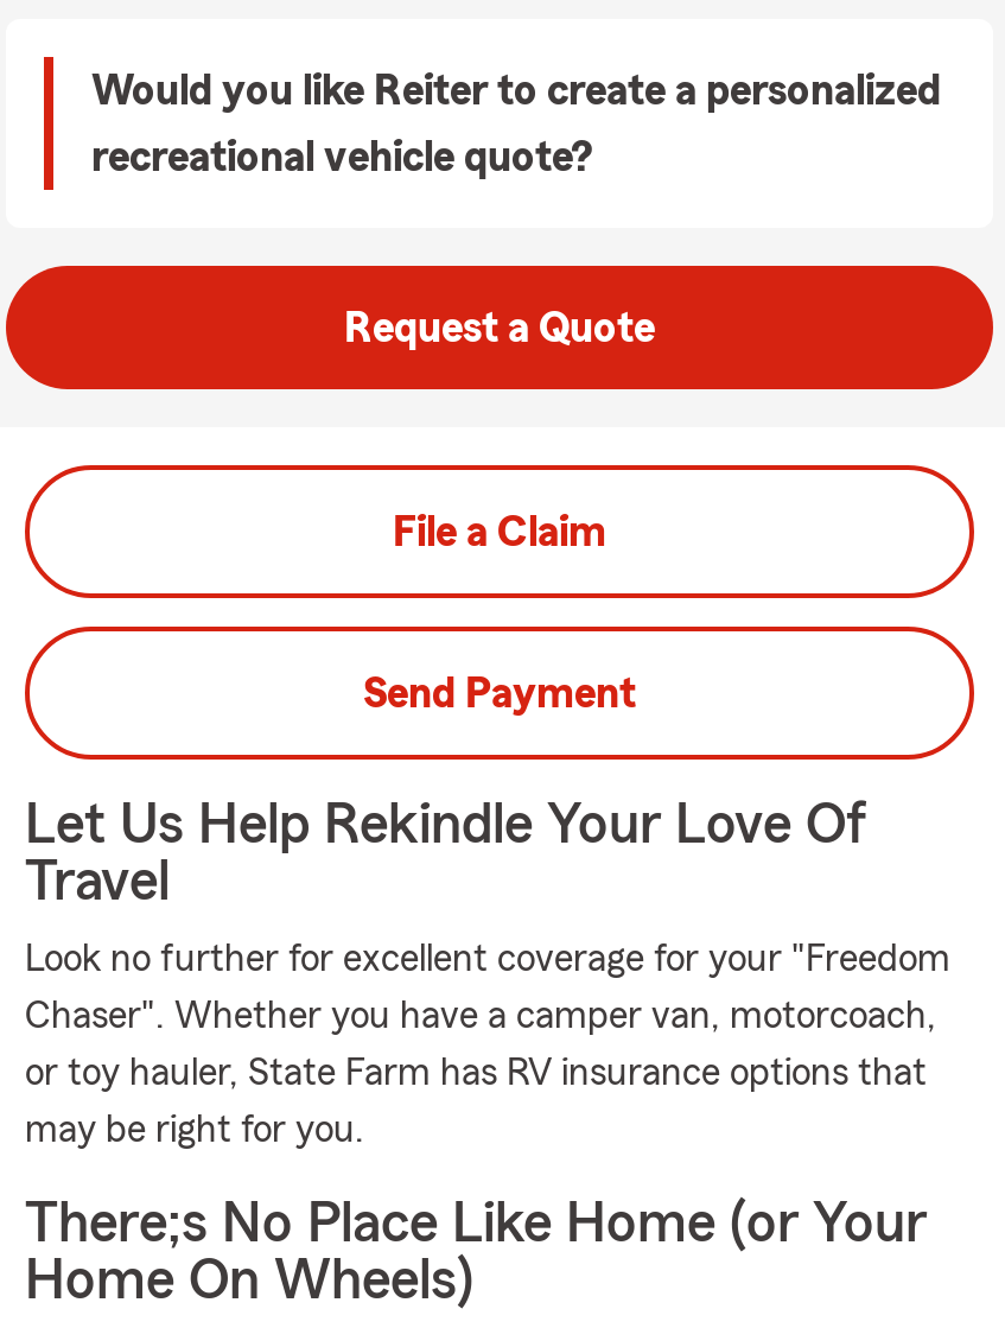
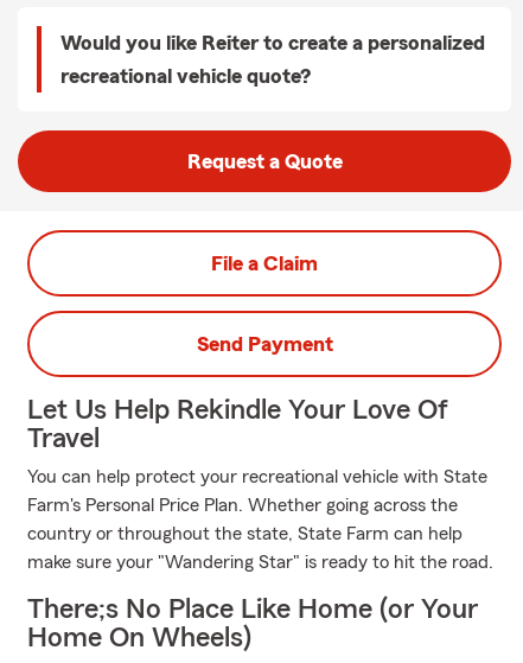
[25,940,950,978] Look no further for excellent coverage for your "Freedom -> [27,467,487,486] You can help protect your recreational vehicle with State
[25,997,936,1035] Chaser". Whether you have a camper van, motorcoach, -> [27,496,458,515] Farm's Personal Price Plan. Whether going across the
[25,1054,927,1092] or toy hauler, State Farm has RV insurance options that -> [27,524,463,543] country or throughout the state, State Farm can help
[25,1111,364,1149] may be right for you. -> [27,553,493,572] make sure your "Wandering Star" is ready to hit the road.

